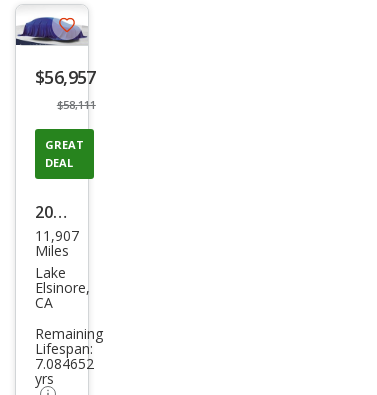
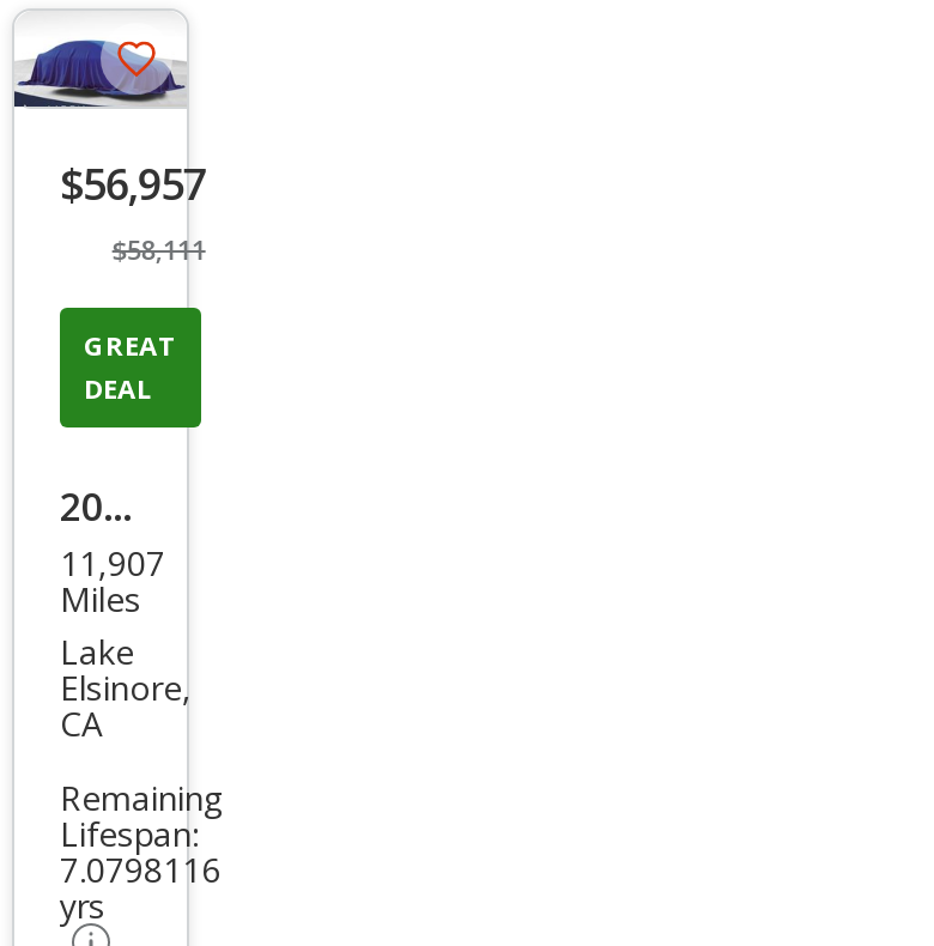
[35,354,94,373] 7.084652 -> [60,847,220,893] 7.0798116

